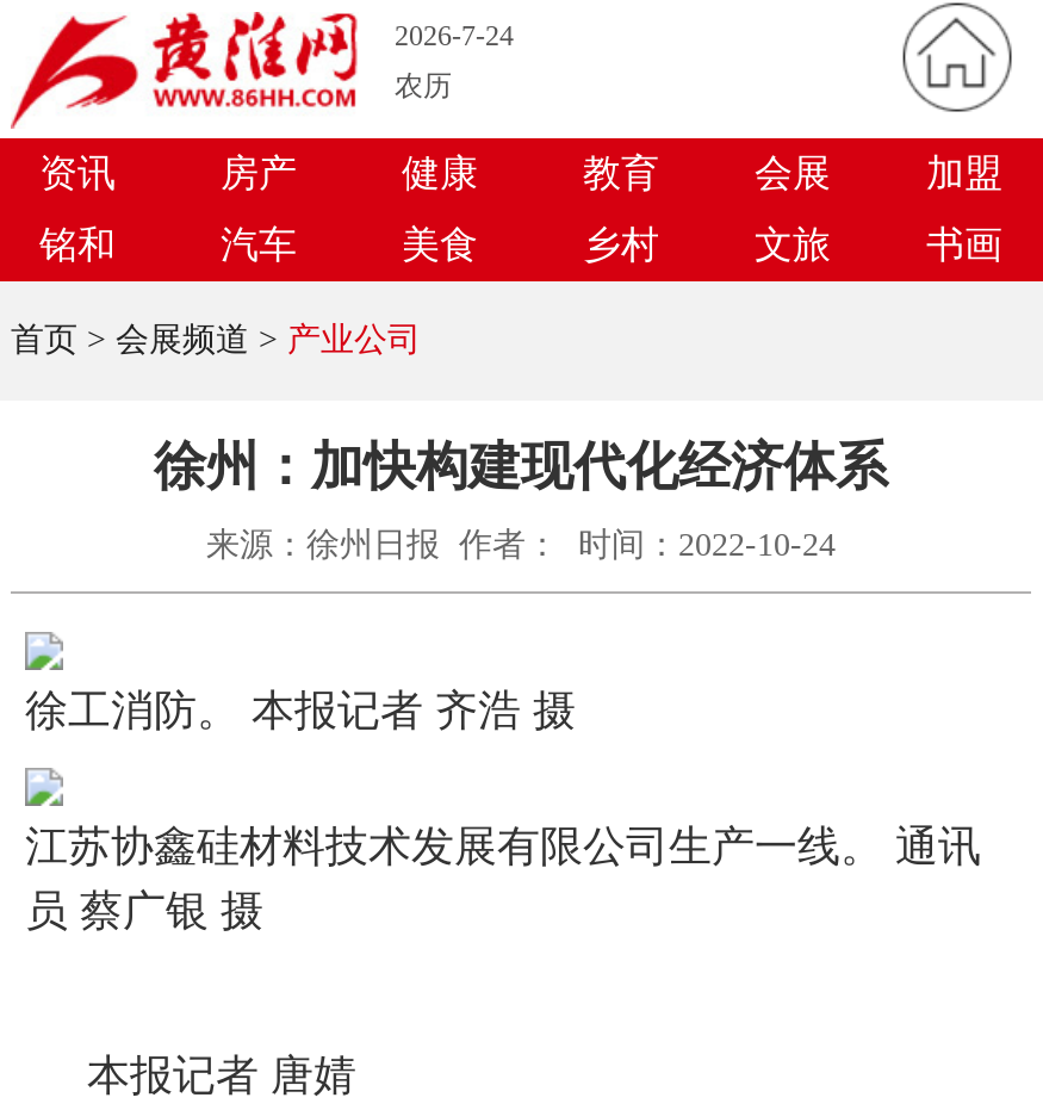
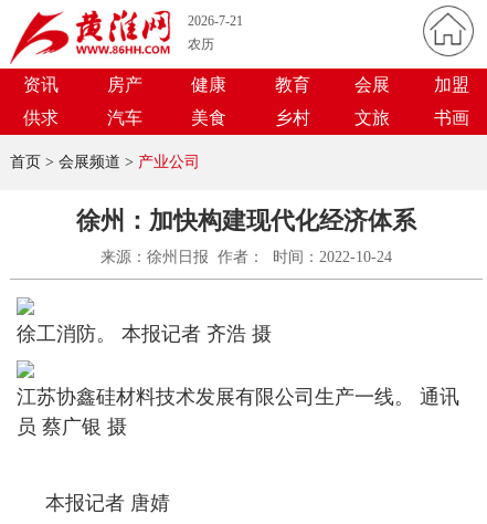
[395,19,514,52] 2026-7-24 -> [188,13,243,29] 2026-7-21
[39,224,116,265] 铭和 -> [23,108,59,127] 供求

